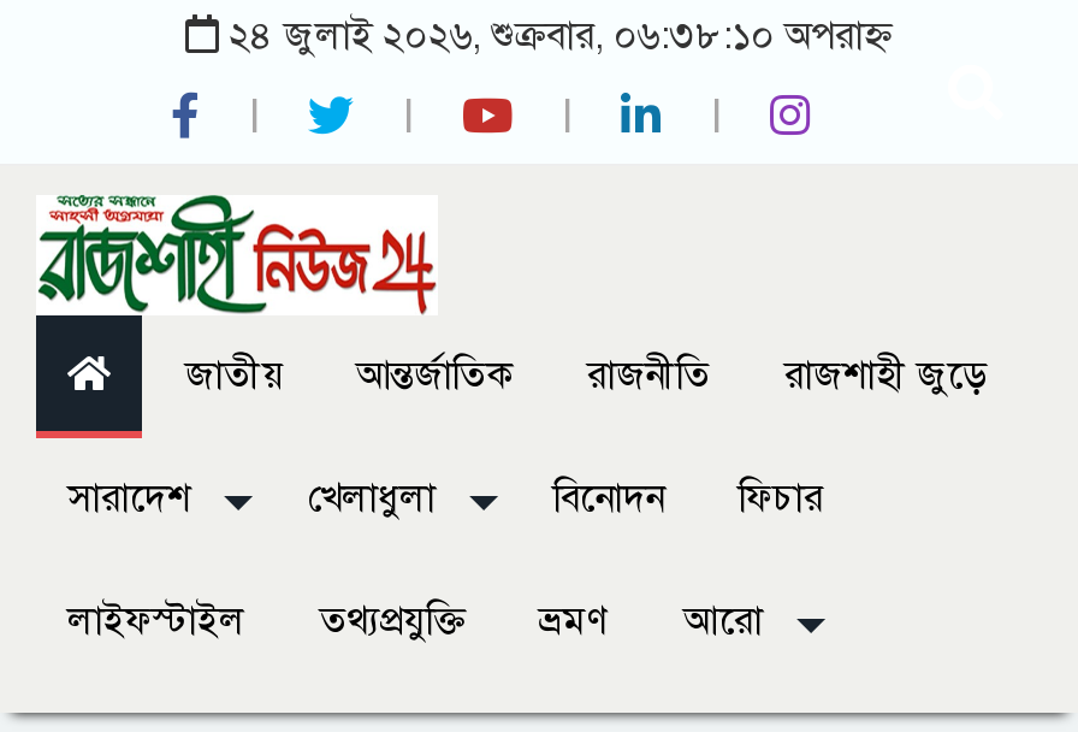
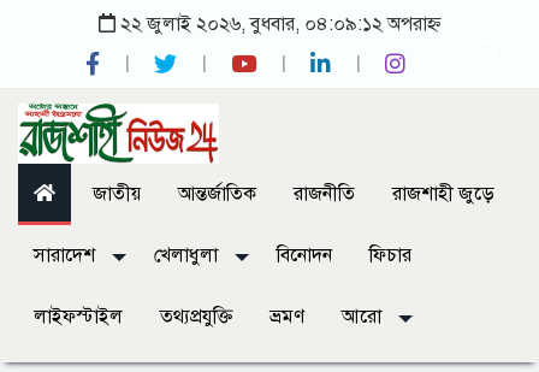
[219,12,893,60] ২৪ জুলাই ২০২৬, শুক্রবার, ০৬:৩৮:১০ অপরাহ্ন -> [115,12,441,36] ২২ জুলাই ২০২৬, বুধবার, ০৪:০৯:১২ অপরাহ্ন

